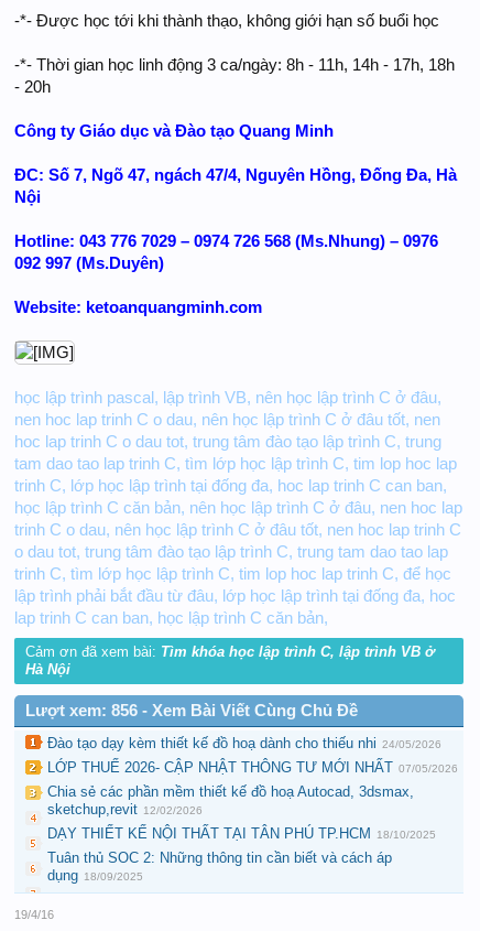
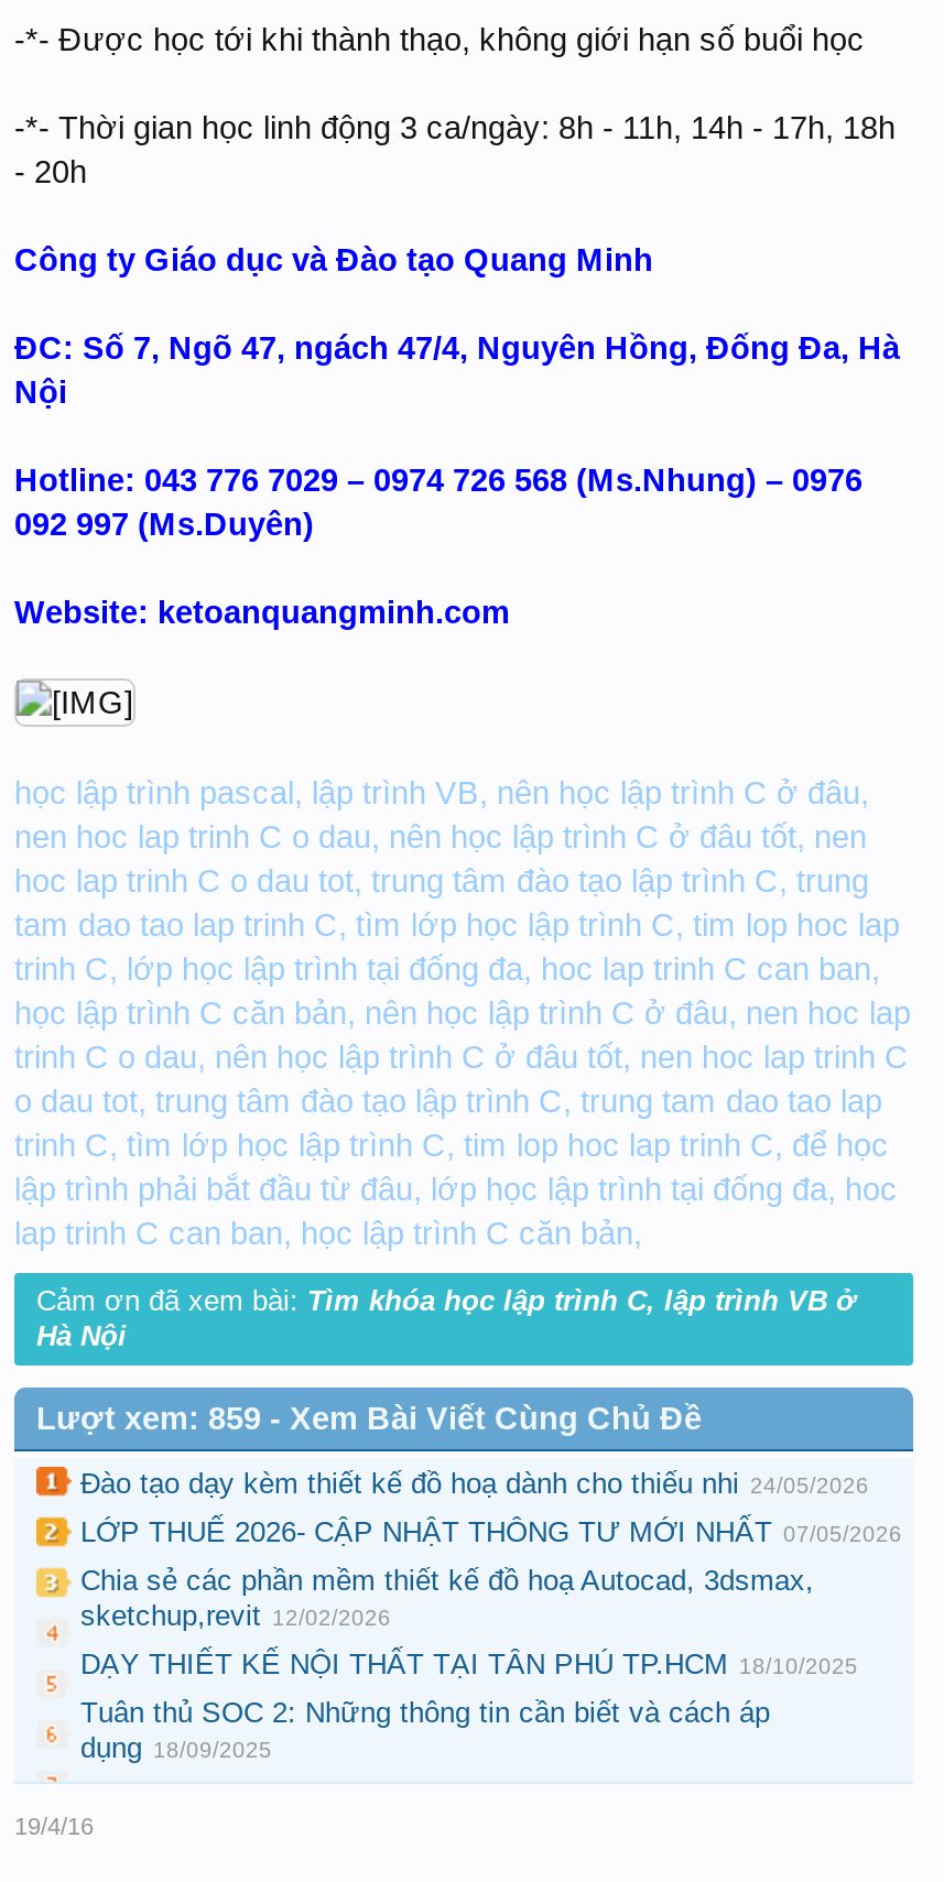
[25,702,358,720] Lượt xem: 856 - Xem Bài Viết Cùng Chủ Đề -> [36,1401,702,1436] Lượt xem: 859 - Xem Bài Viết Cùng Chủ Đề

